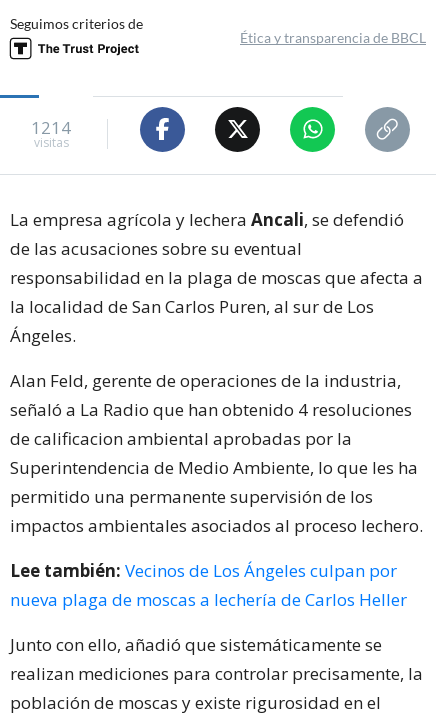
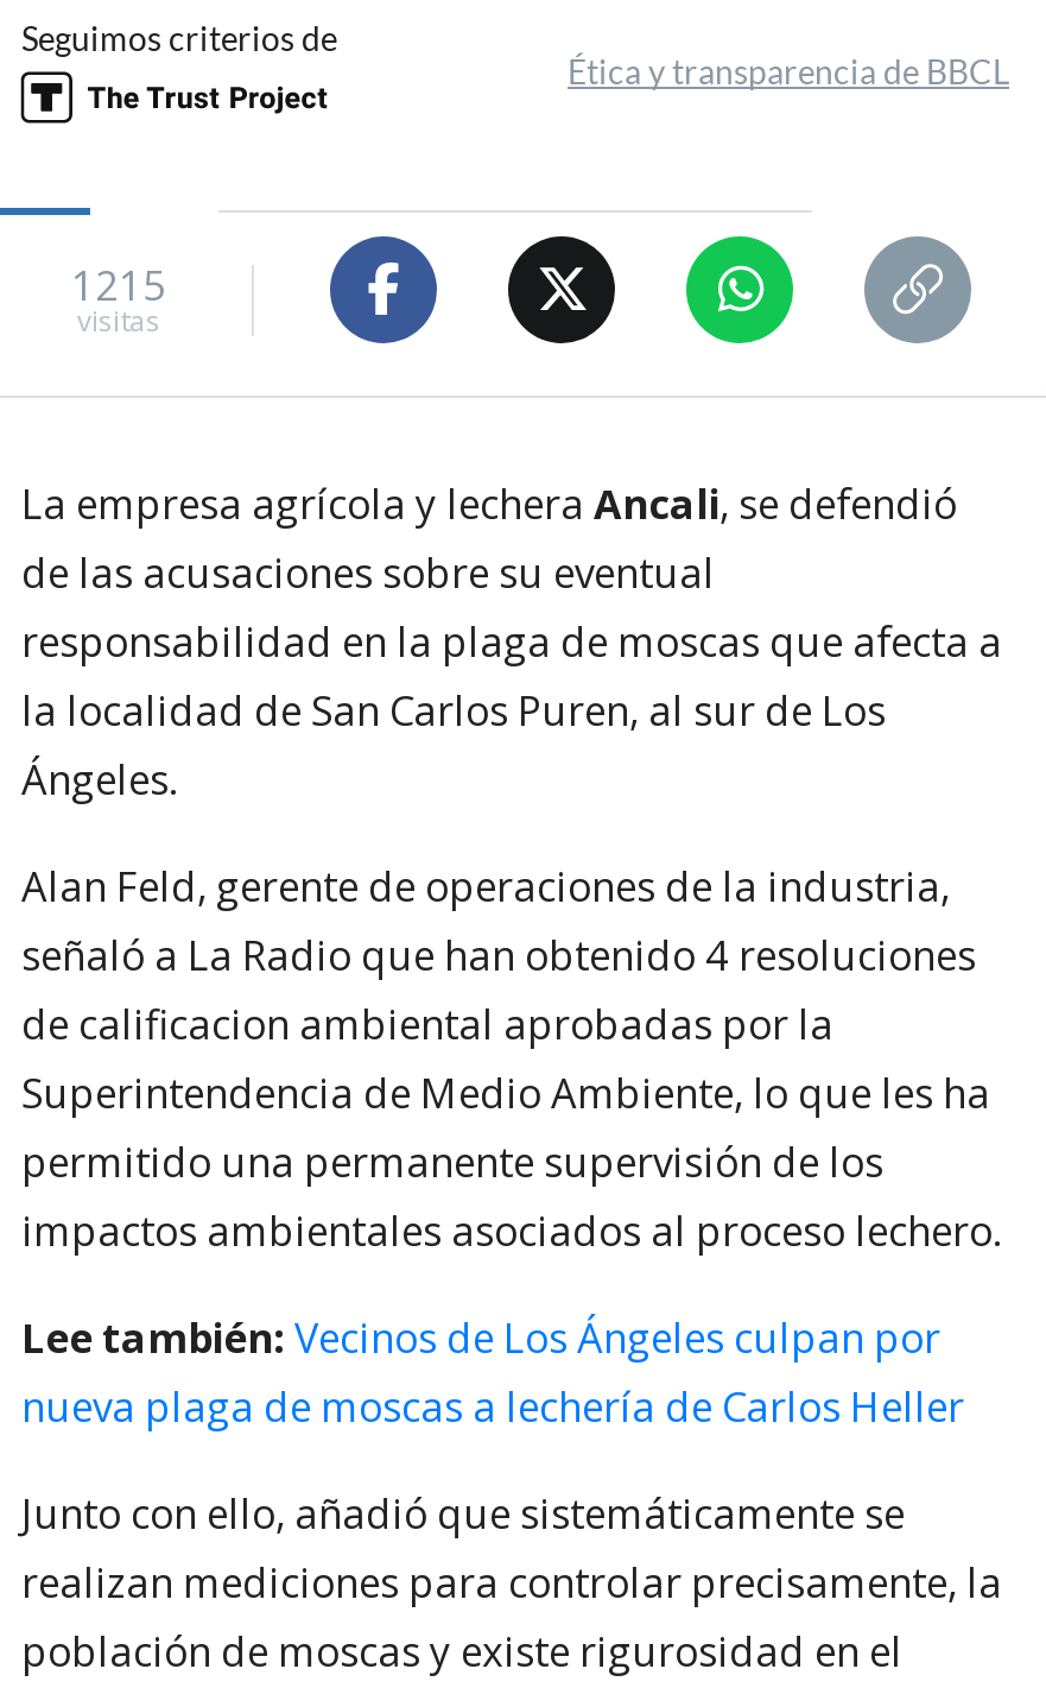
[31,116,71,139] 1214 -> [71,258,166,313] 1215

